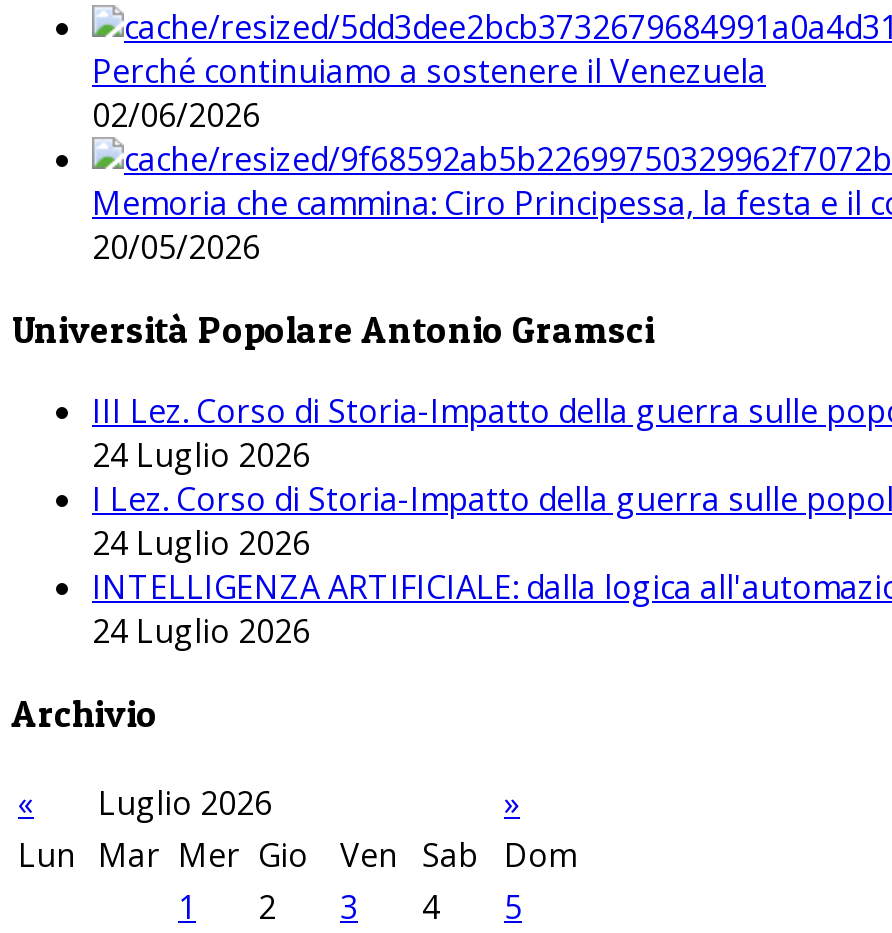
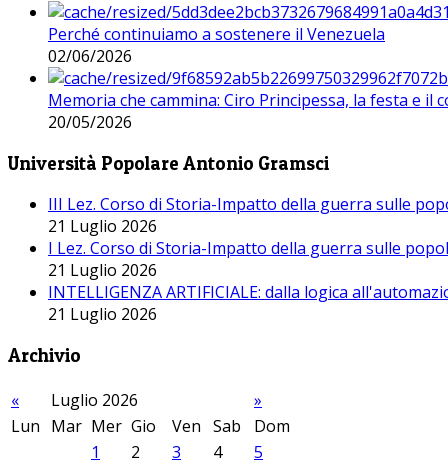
[92,434,310,478] 24 Luglio 2026 -> [48,215,157,237] 21 Luglio 2026
[92,522,310,566] 24 Luglio 2026 -> [48,259,157,281] 21 Luglio 2026
[92,610,310,654] 24 Luglio 2026 -> [48,303,157,325] 21 Luglio 2026

